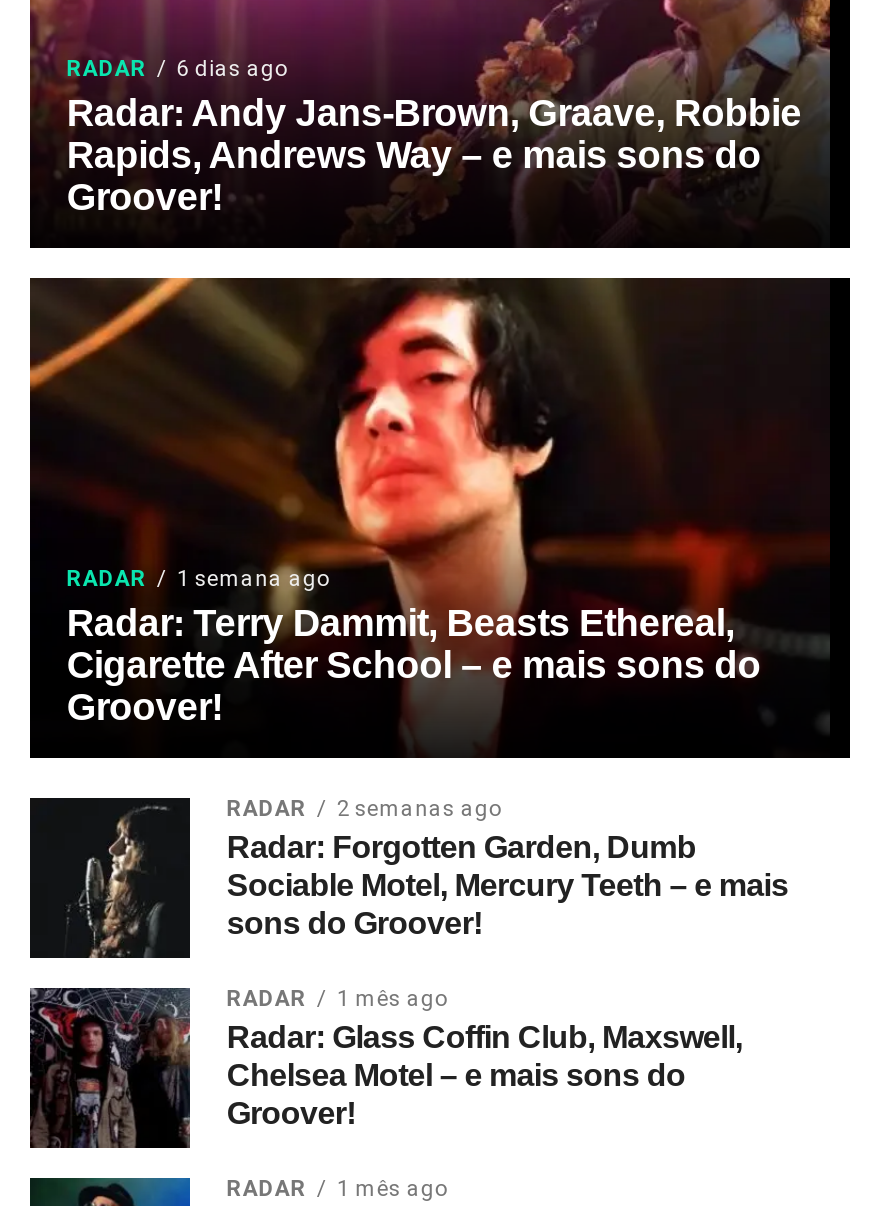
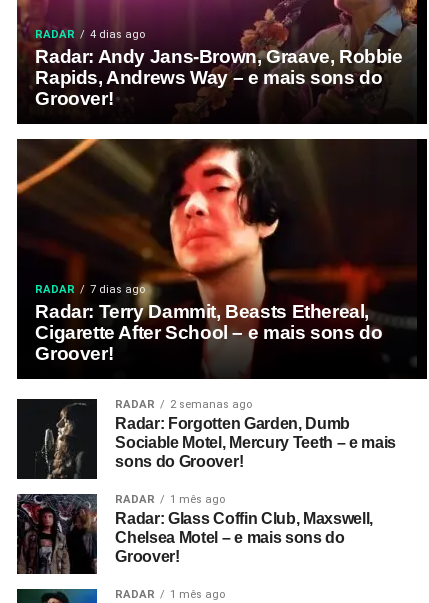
[67,56,287,82] RADAR 6 dias ago -> [35,28,145,41] RADAR 4 dias ago
[67,566,329,592] RADAR 1 semana ago -> [35,283,145,296] RADAR 7 dias ago

